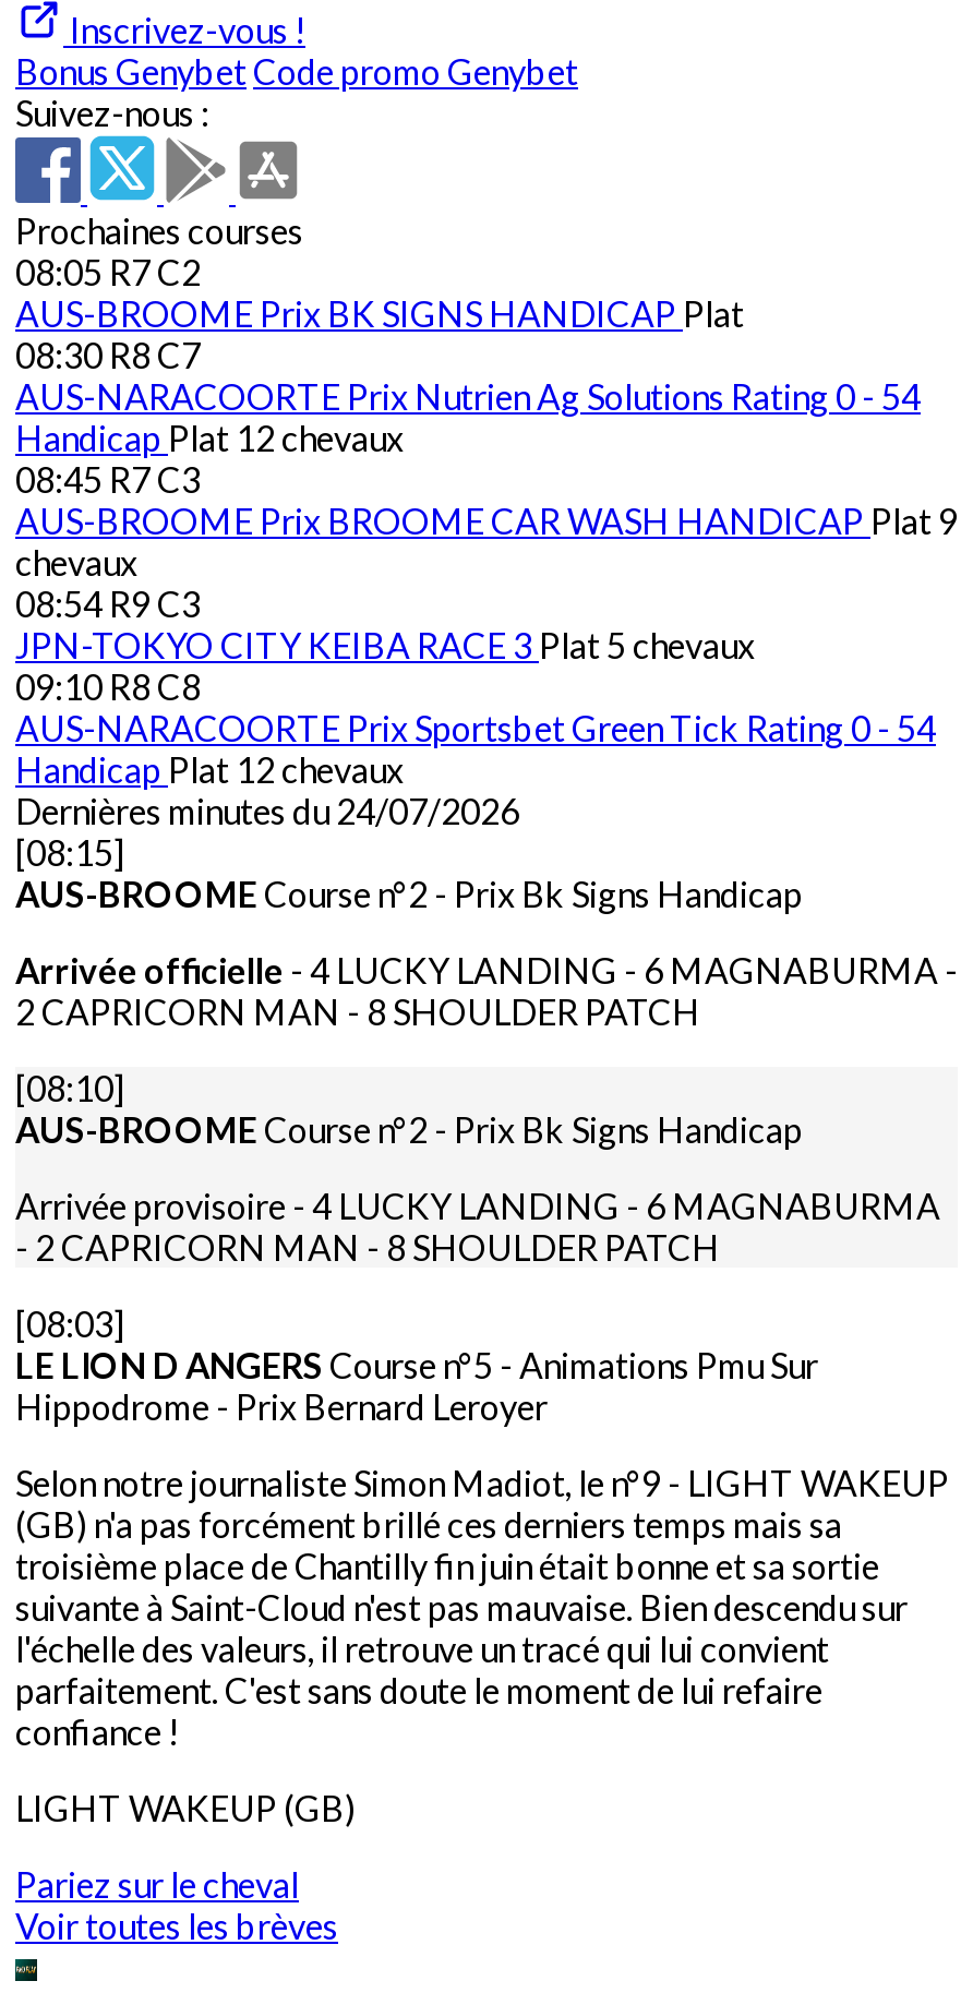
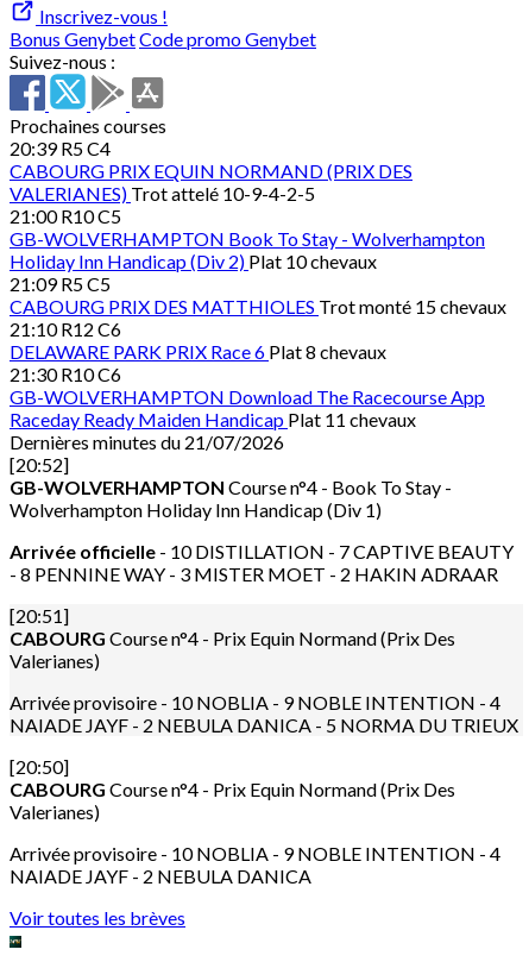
[15,251,958,1904] 08:05 R7 C2 | AUS-BROOME Prix BK SIGNS HANDICAP Plat | 08:30 R8 C7 | AUS-NARACOORTE Prix Nutrien Ag Solutions Rating 0 - 54 | Handicap Plat 12 chevaux | 08:45 R7 C3 | AUS-BROOME Prix BROOME CAR WASH HANDICAP Plat 9 | chevaux | 08:54 R9 C3 | JPN-TOKYO CITY KEIBA RACE 3 Plat 5 chevaux | 09:10 R8 C8 | AUS-NARACOORTE Prix Sportsbet Green Tick Rating 0 - 54 | Handicap Plat 12 chevaux | Dernières minutes du 24/07/2026 | [08:15] | AUS-BROOME Course n°2 - Prix Bk Signs Handicap | Arrivée officielle - 4 LUCKY LANDING - 6 MAGNABURMA - | 2 CAPRICORN MAN - 8 SHOULDER PATCH | [08:10] | AUS-BROOME Course n°2 - Prix Bk Signs Handicap | Arrivée provisoire - 4 LUCKY LANDING - 6 MAGNABURMA | - 2 CAPRICORN MAN - 8 SHOULDER PATCH | [08:03] | LE LION D ANGERS Course n°5 - Animations Pmu Sur | Hippodrome - Prix Bernard Leroyer | Selon notre journaliste Simon Madiot, le n°9 - LIGHT WAKEUP | (GB) n'a pas forcément brillé ces derniers temps mais sa | troisième place de Chantilly fin juin était bonne et sa sortie | suivante à Saint-Cloud n'est pas mauvaise. Bien descendu sur | l'échelle des valeurs, il retrouve un tracé qui lui convient | parfaitement. C'est sans doute le moment de lui refaire | confiance ! | LIGHT WAKEUP (GB) | Pariez sur le cheval -> [10,137,518,887] 20:39 R5 C4 | CABOURG PRIX EQUIN NORMAND (PRIX DES | VALERIANES) Trot attelé 10-9-4-2-5 | 21:00 R10 C5 | GB-WOLVERHAMPTON Book To Stay - Wolverhampton | Holiday Inn Handicap (Div 2) Plat 10 chevaux | 21:09 R5 C5 | CABOURG PRIX DES MATTHIOLES Trot monté 15 chevaux | 21:10 R12 C6 | DELAWARE PARK PRIX Race 6 Plat 8 chevaux | 21:30 R10 C6 | GB-WOLVERHAMPTON Download The Racecourse App | Raceday Ready Maiden Handicap Plat 11 chevaux | Dernières minutes du 21/07/2026 | [20:52] | GB-WOLVERHAMPTON Course n°4 - Book To Stay - | Wolverhampton Holiday Inn Handicap (Div 1) | Arrivée officielle - 10 DISTILLATION - 7 CAPTIVE BEAUTY | - 8 PENNINE WAY - 3 MISTER MOET - 2 HAKIN ADRAAR | [20:51] | CABOURG Course n°4 - Prix Equin Normand (Prix Des | Valerianes) | Arrivée provisoire - 10 NOBLIA - 9 NOBLE INTENTION - 4 | NAIADE JAYF - 2 NEBULA DANICA - 5 NORMA DU TRIEUX | [20:50] | CABOURG Course n°4 - Prix Equin Normand (Prix Des | Valerianes) | Arrivée provisoire - 10 NOBLIA - 9 NOBLE INTENTION - 4 | NAIADE JAYF - 2 NEBULA DANICA

